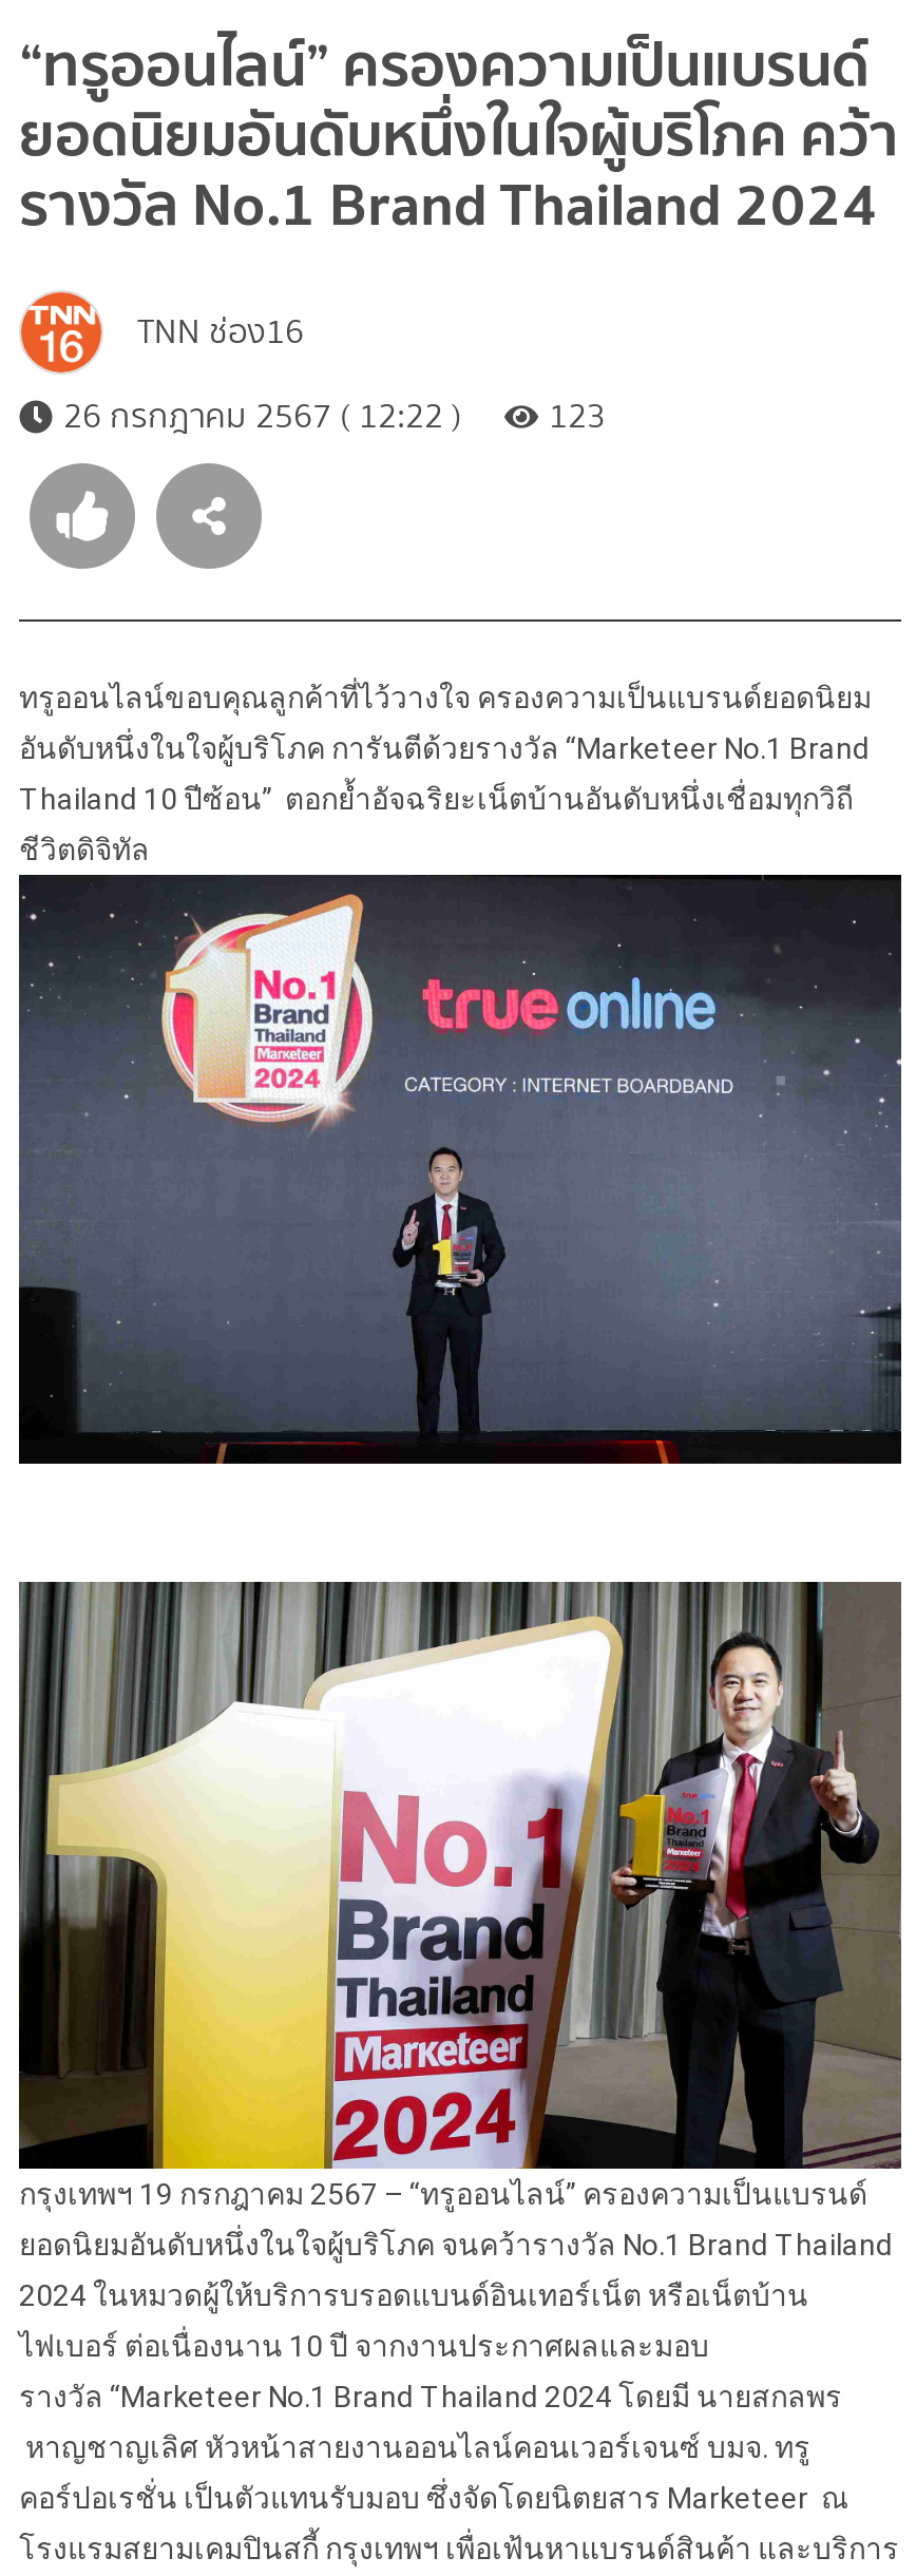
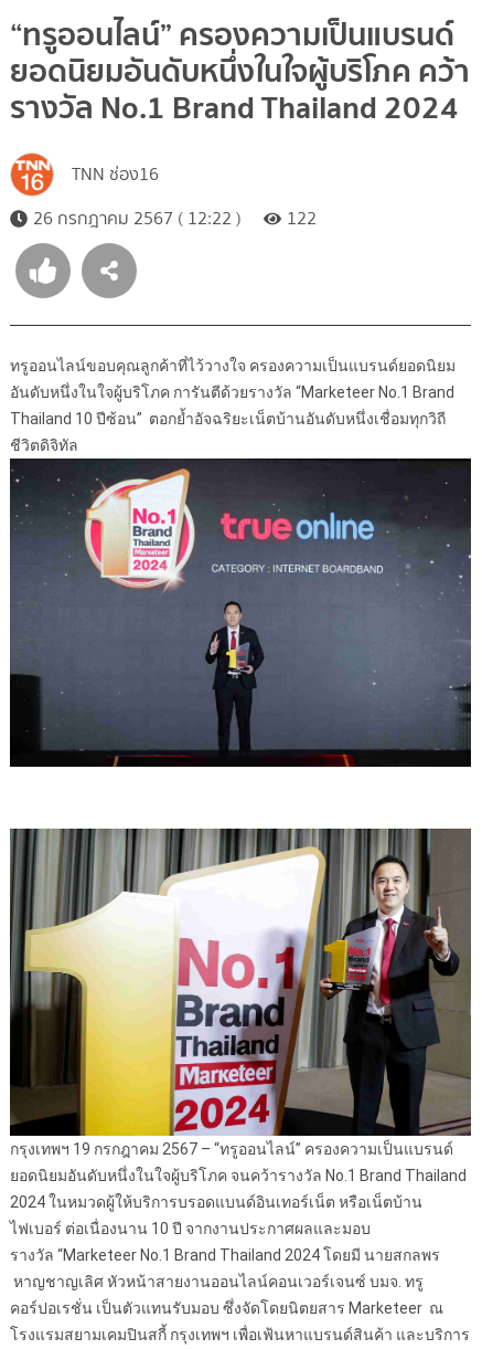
[63,391,606,440] 26 กรกฎาคม 2567 ( 12:22 ) 123 -> [33,205,317,231] 26 กรกฎาคม 2567 ( 12:22 ) 122

